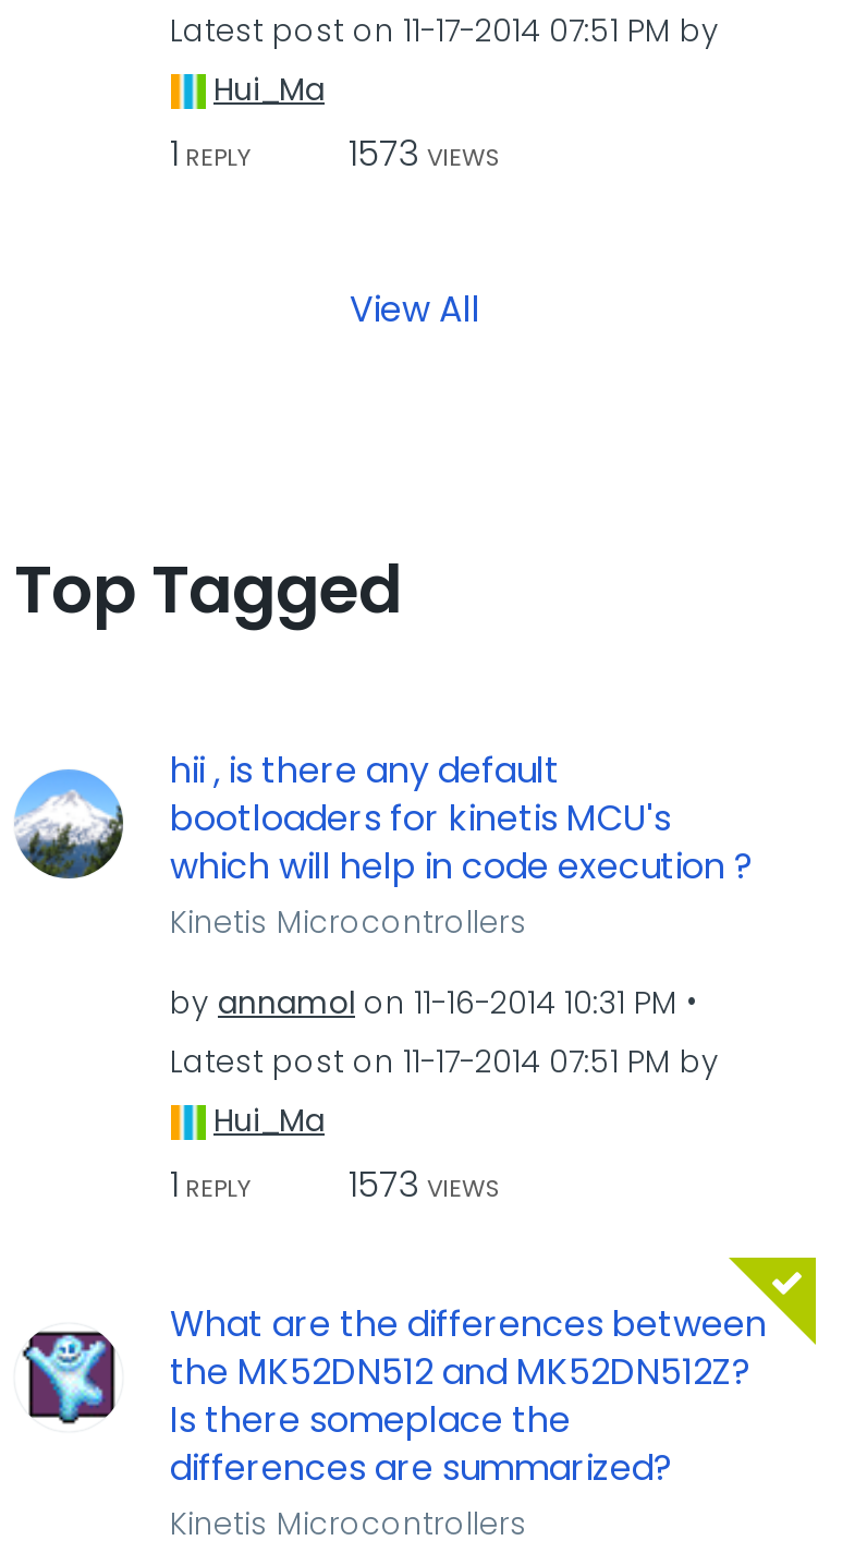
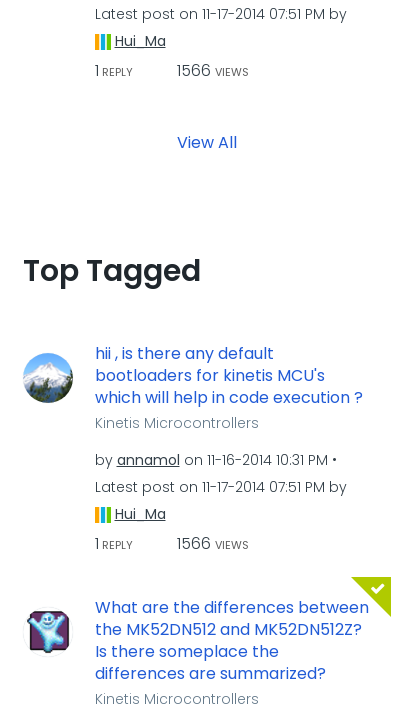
[170,128,501,178] 1 REPLY 1573 VIEWS -> [94,58,248,81] 1 REPLY 1566 VIEWS
[170,1158,501,1209] 1 REPLY 1573 VIEWS -> [94,531,248,554] 1 REPLY 1566 VIEWS

